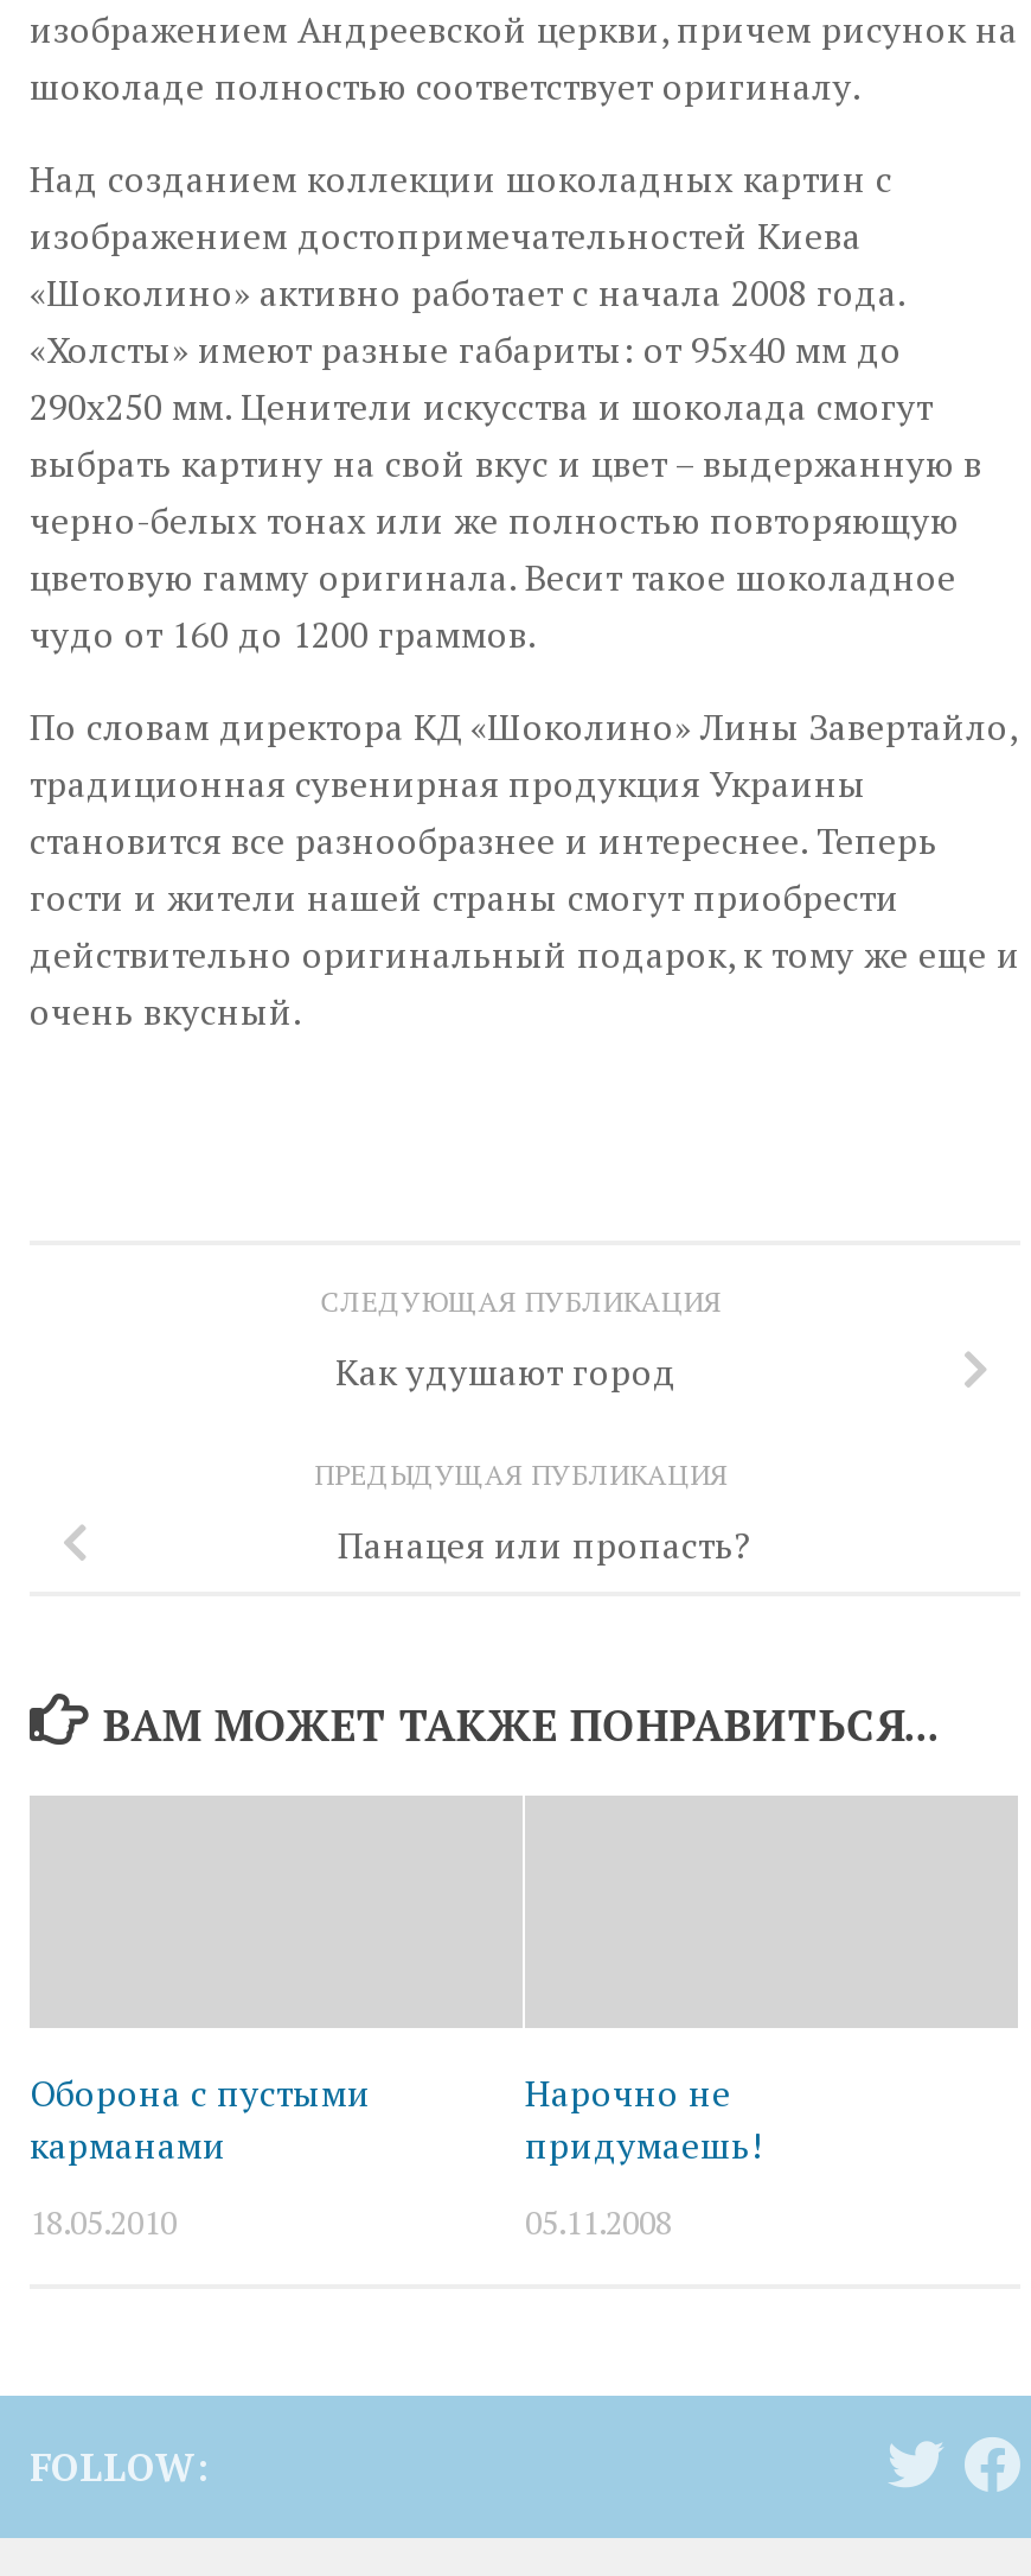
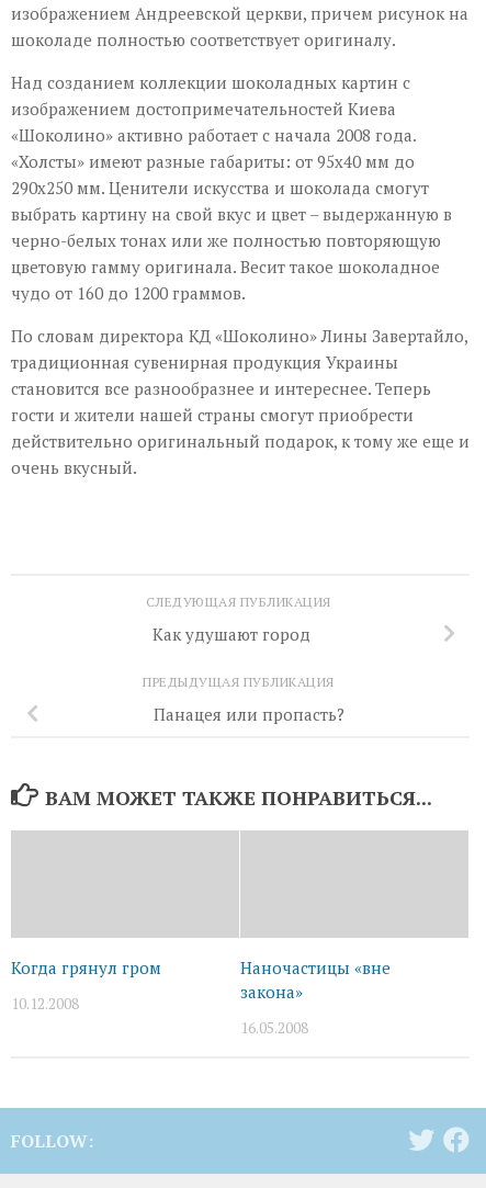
[30,2068,371,2168] Оборона с пустыми | карманами -> [11,956,161,978] Когда грянул гром
[525,2068,762,2168] Нарочно не | придумаешь! -> [240,956,391,1003] Наночастицы «вне | закона»
[30,2199,177,2244] 18.05.2010 -> [11,993,79,1013] 10.12.2008
[525,2199,672,2244] 05.11.2008 -> [240,1017,308,1038] 16.05.2008

